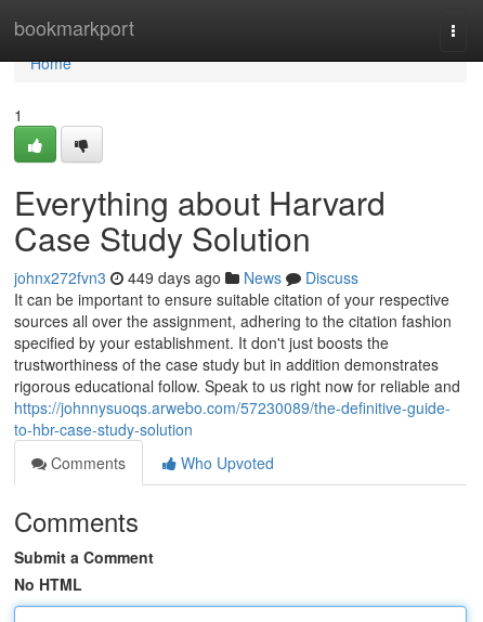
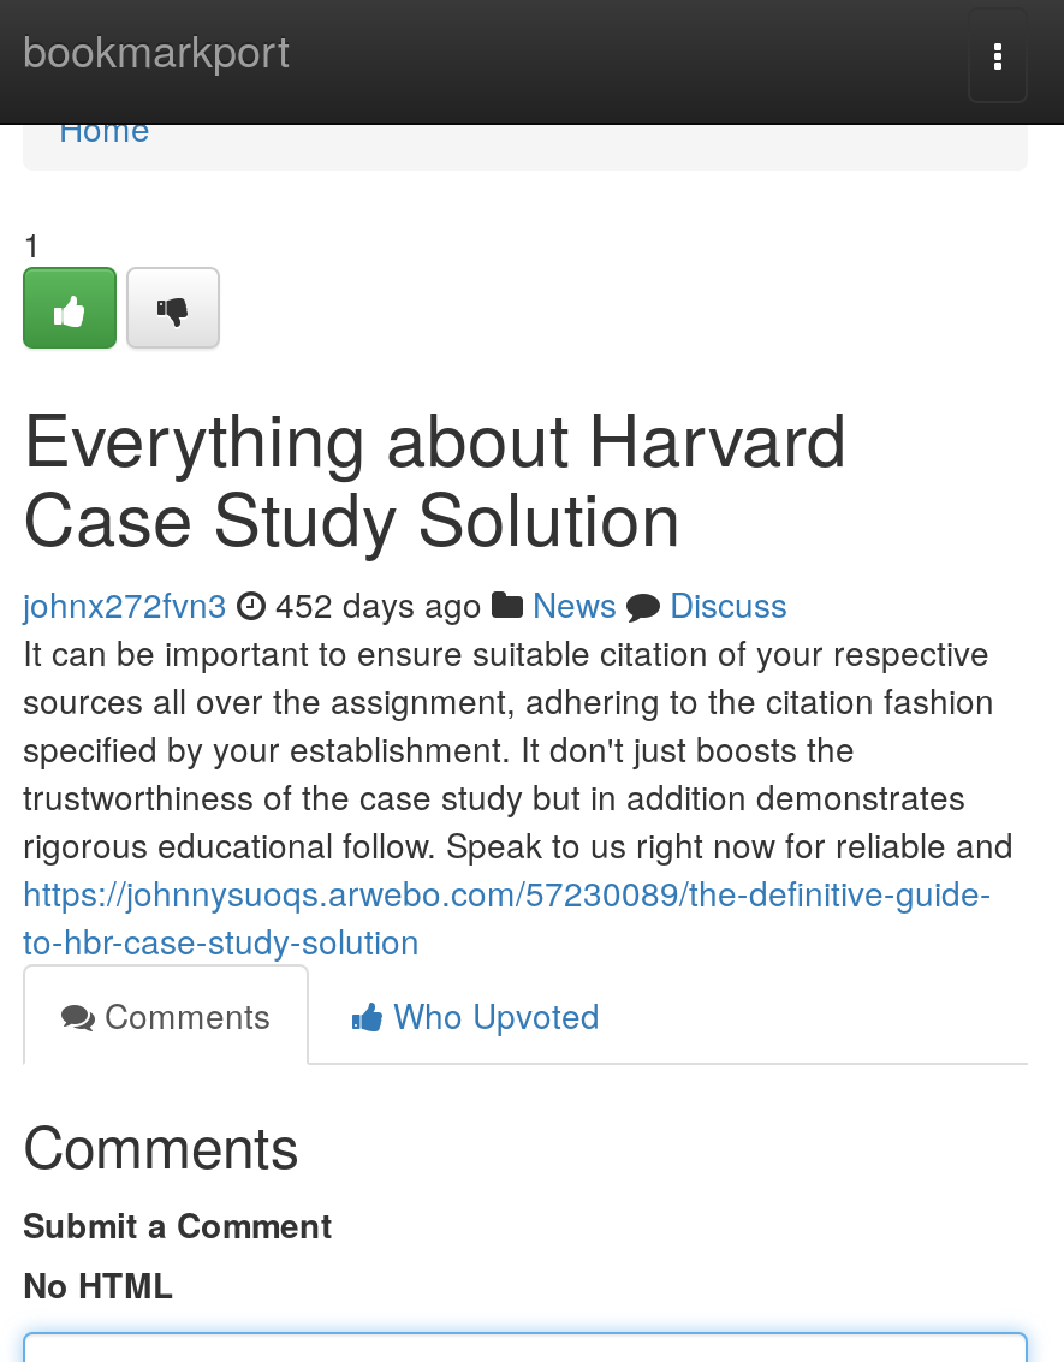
[14,267,358,288] johnx272fvn3 449 days ago News Discuss -> [23,579,787,628] johnx272fvn3 452 days ago News Discuss

